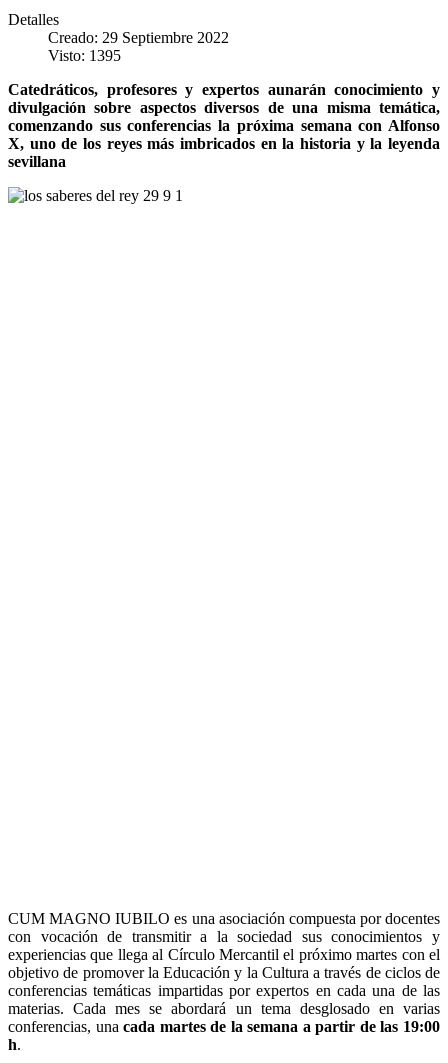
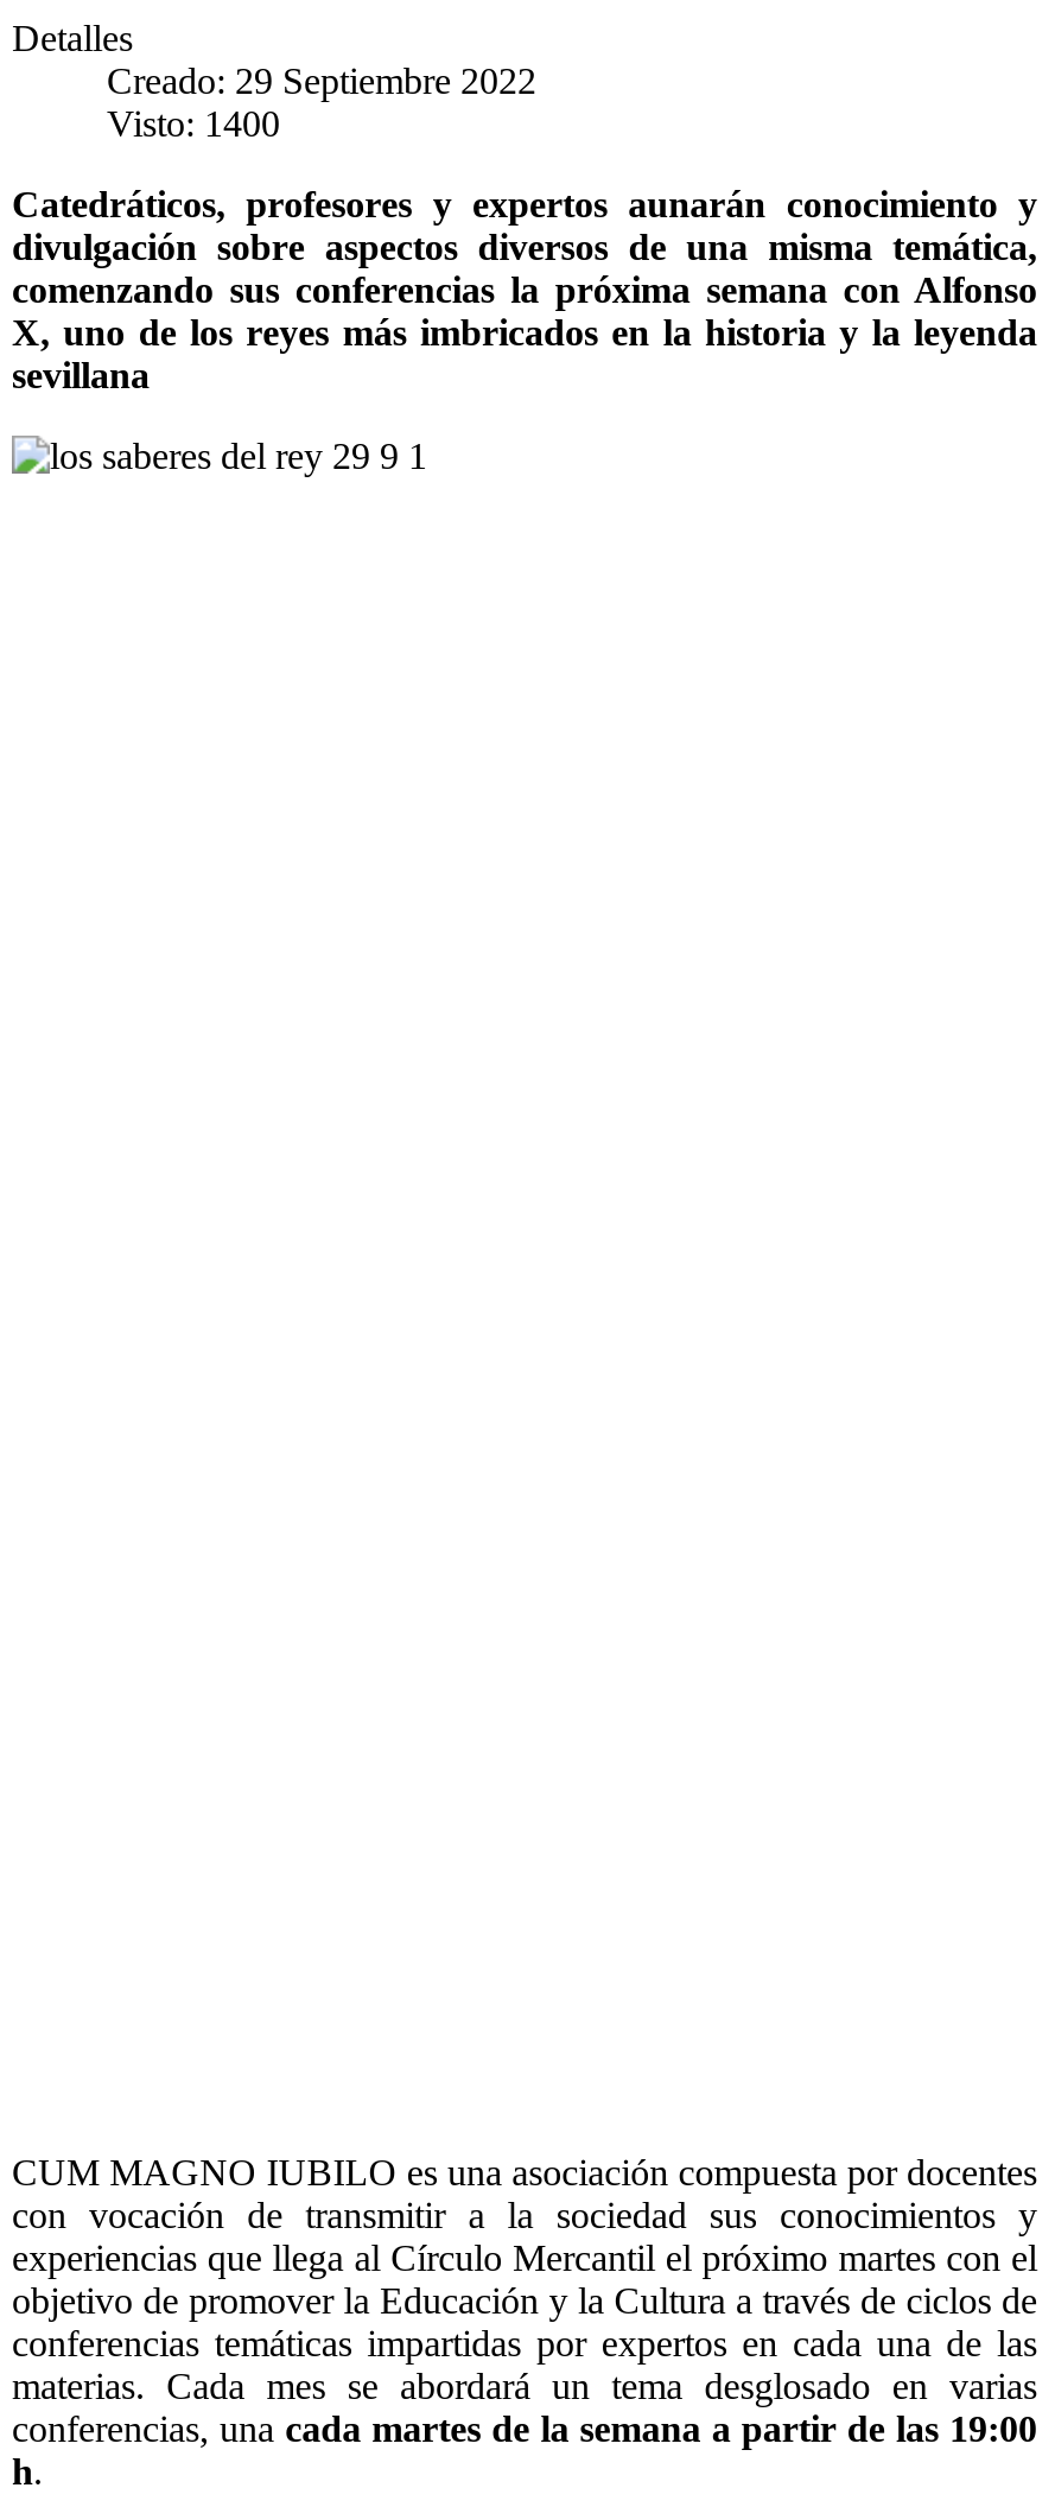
[48,47,121,64] Visto: 1395 -> [107,103,280,143] Visto: 1400

